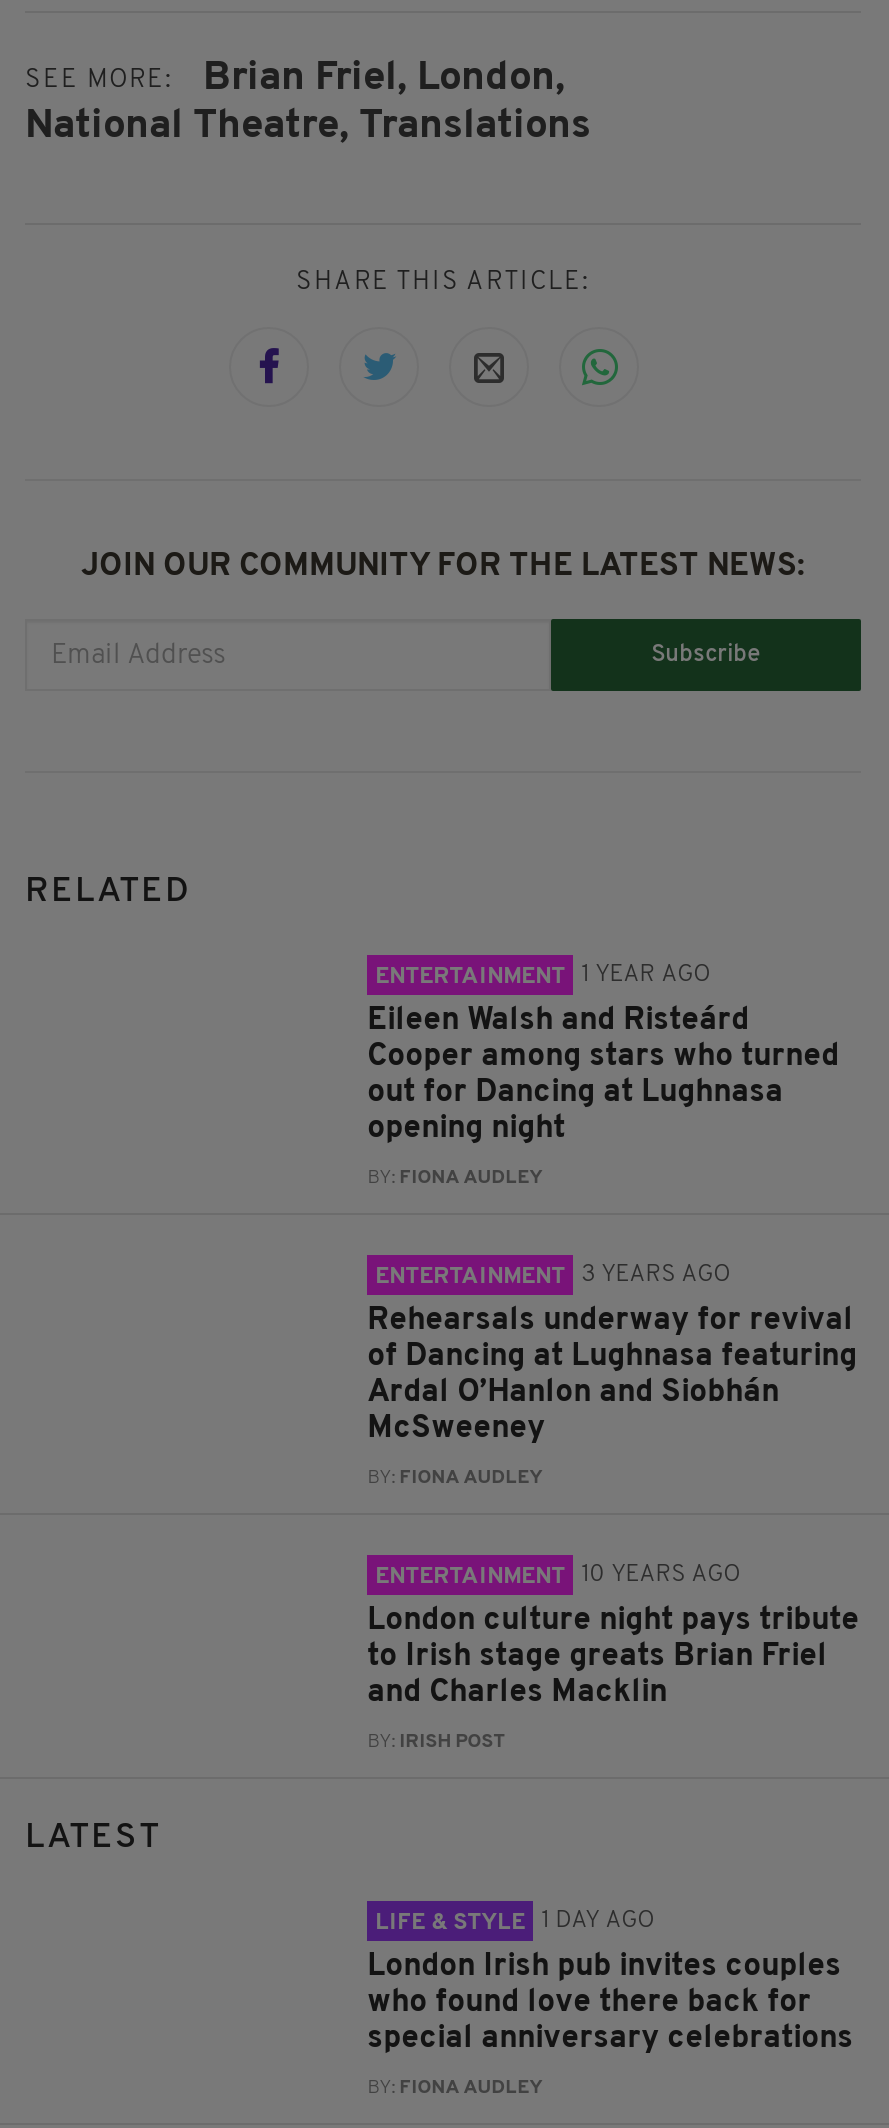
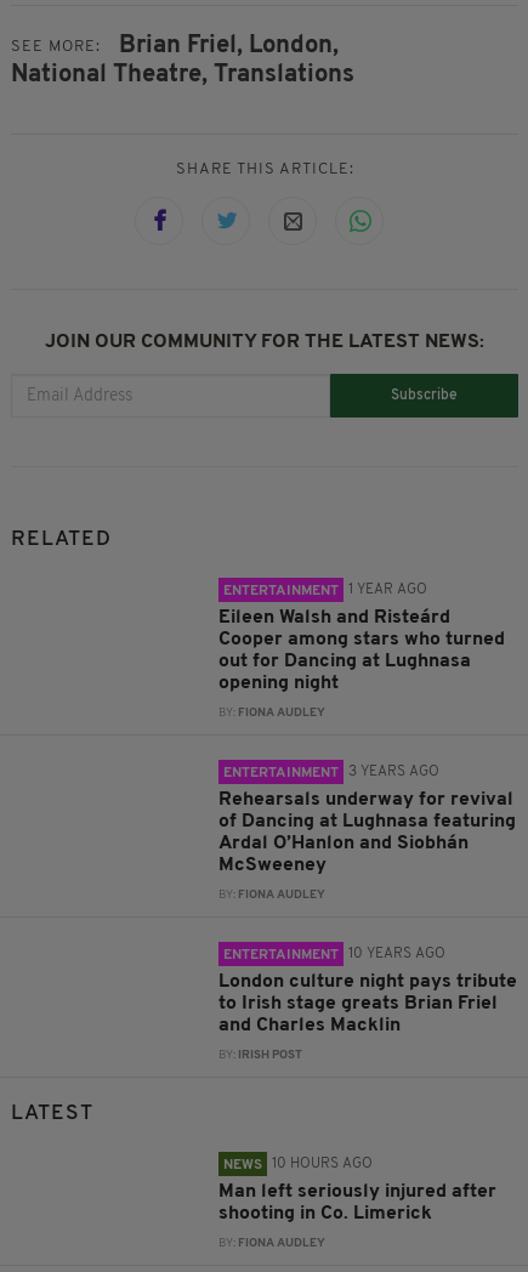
[375,1910,655,1936] LIFE & STYLE | 1 DAY AGO -> [223,1157,373,1173] NEWS | 10 HOURS AGO
[367,1952,853,2056] London Irish pub invites couples | who found love there back for | special anniversary celebrations -> [219,1183,497,1224] Man left seriously injured after | shooting in Co. Limerick

